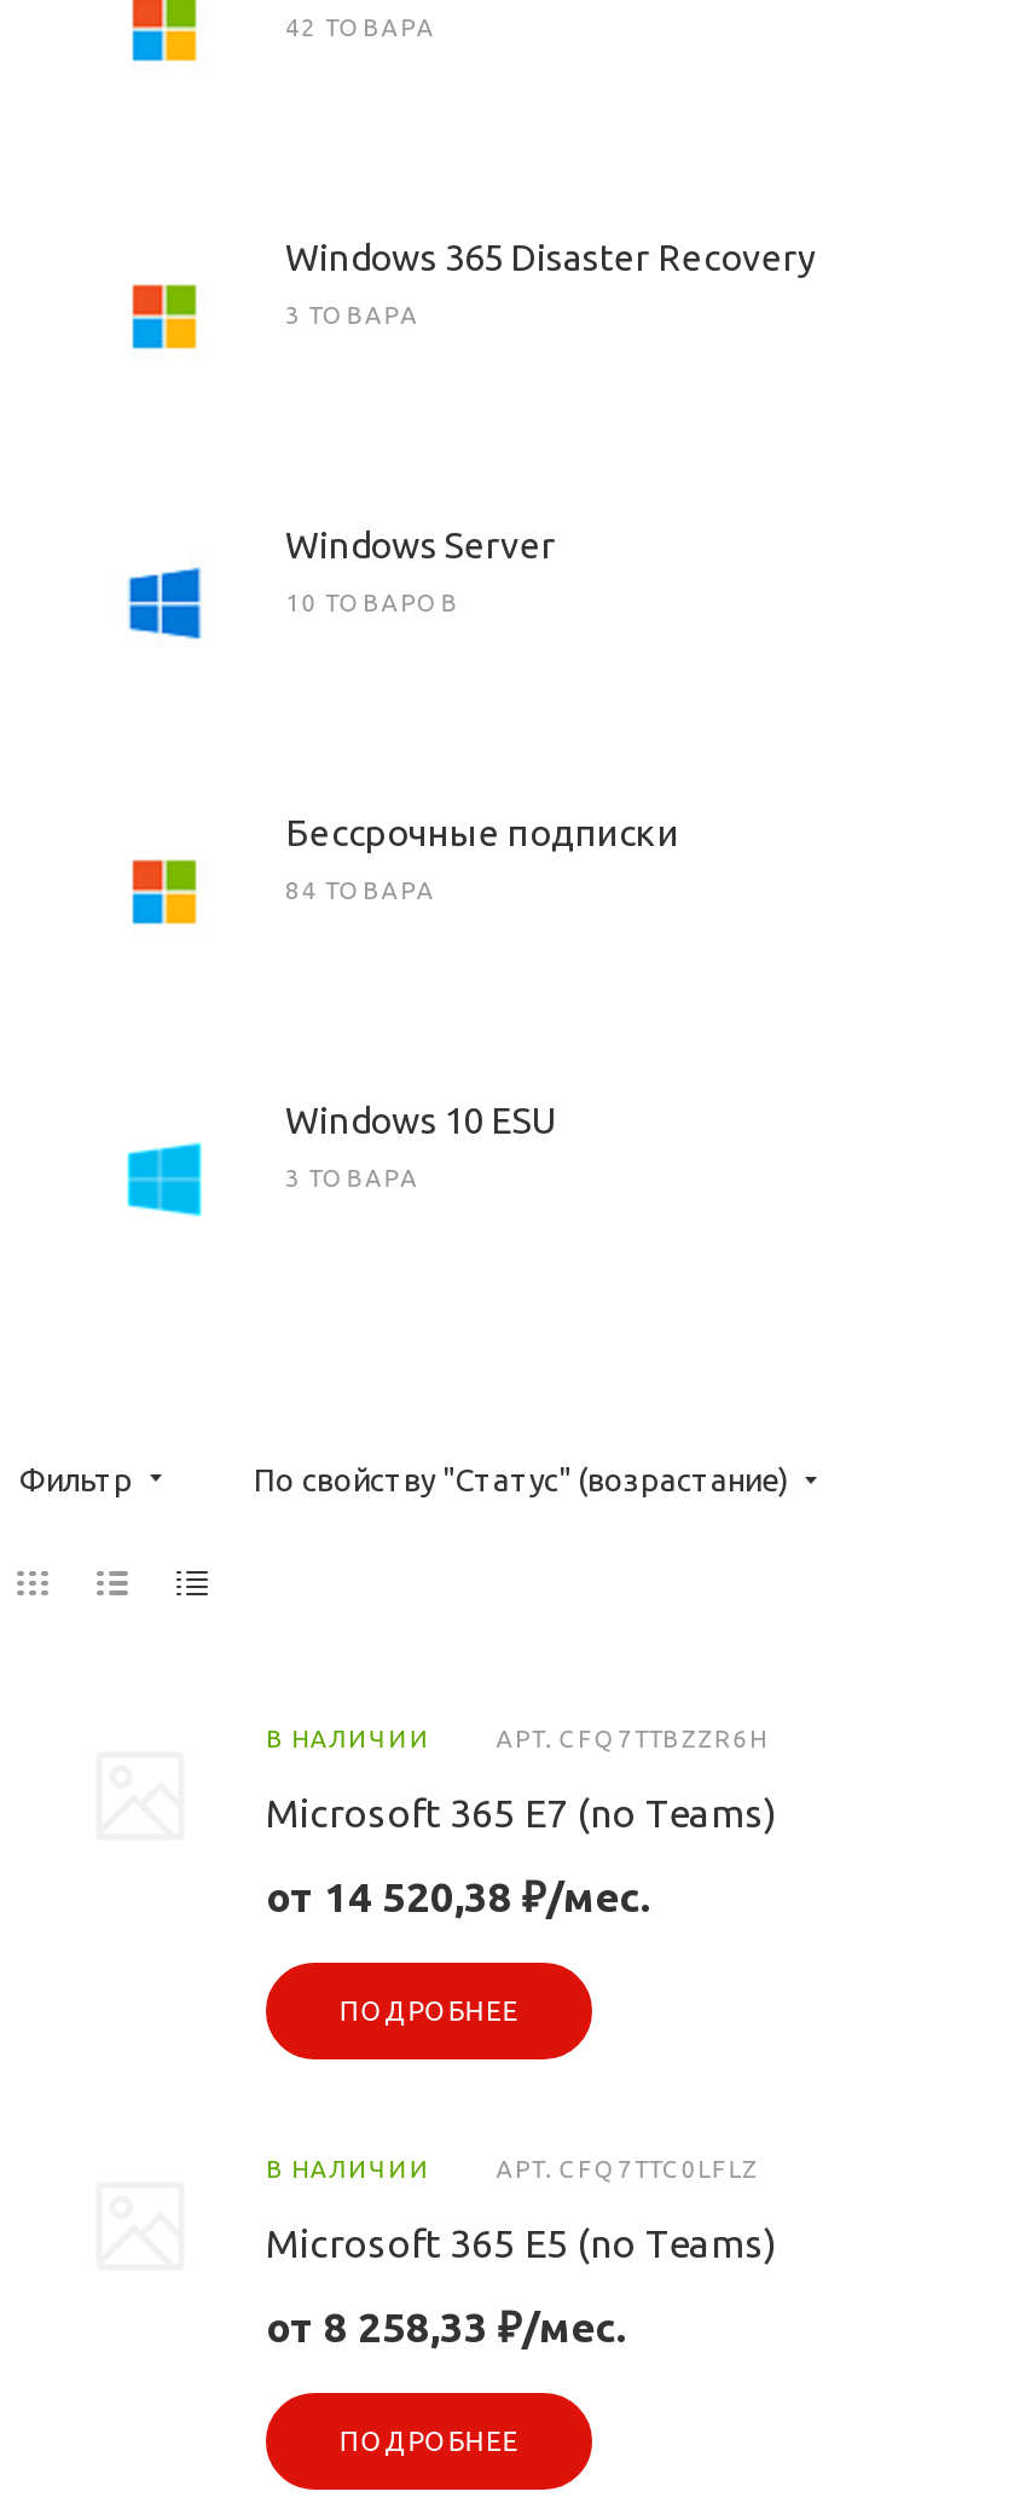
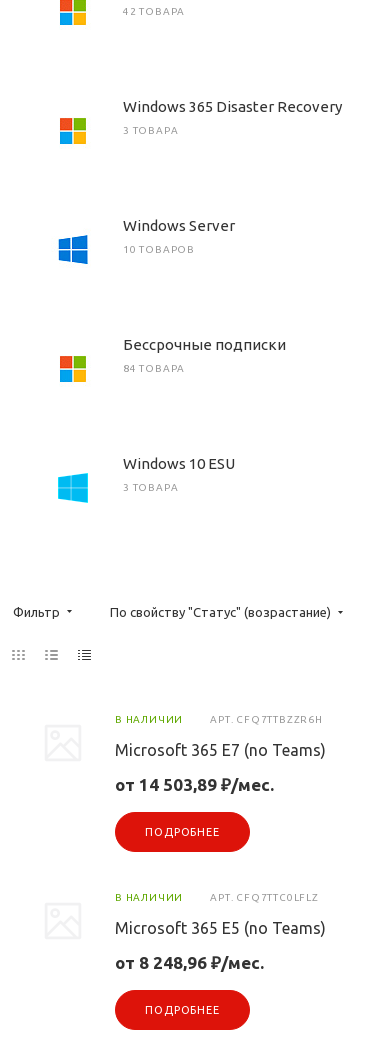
[266,1874,650,1919] от 14 520,38 ₽/мес. -> [115,775,274,794] от 14 503,89 ₽/мес.
[266,2304,626,2350] от 8 258,33 ₽/мес. -> [115,953,264,972] от 8 248,96 ₽/мес.

